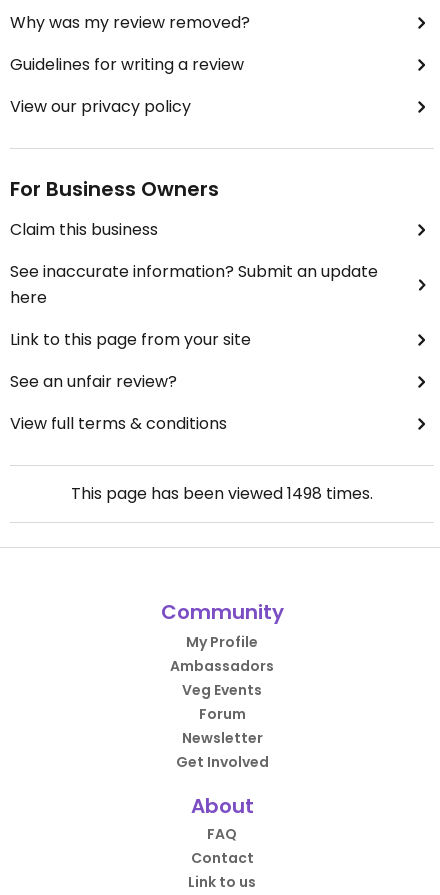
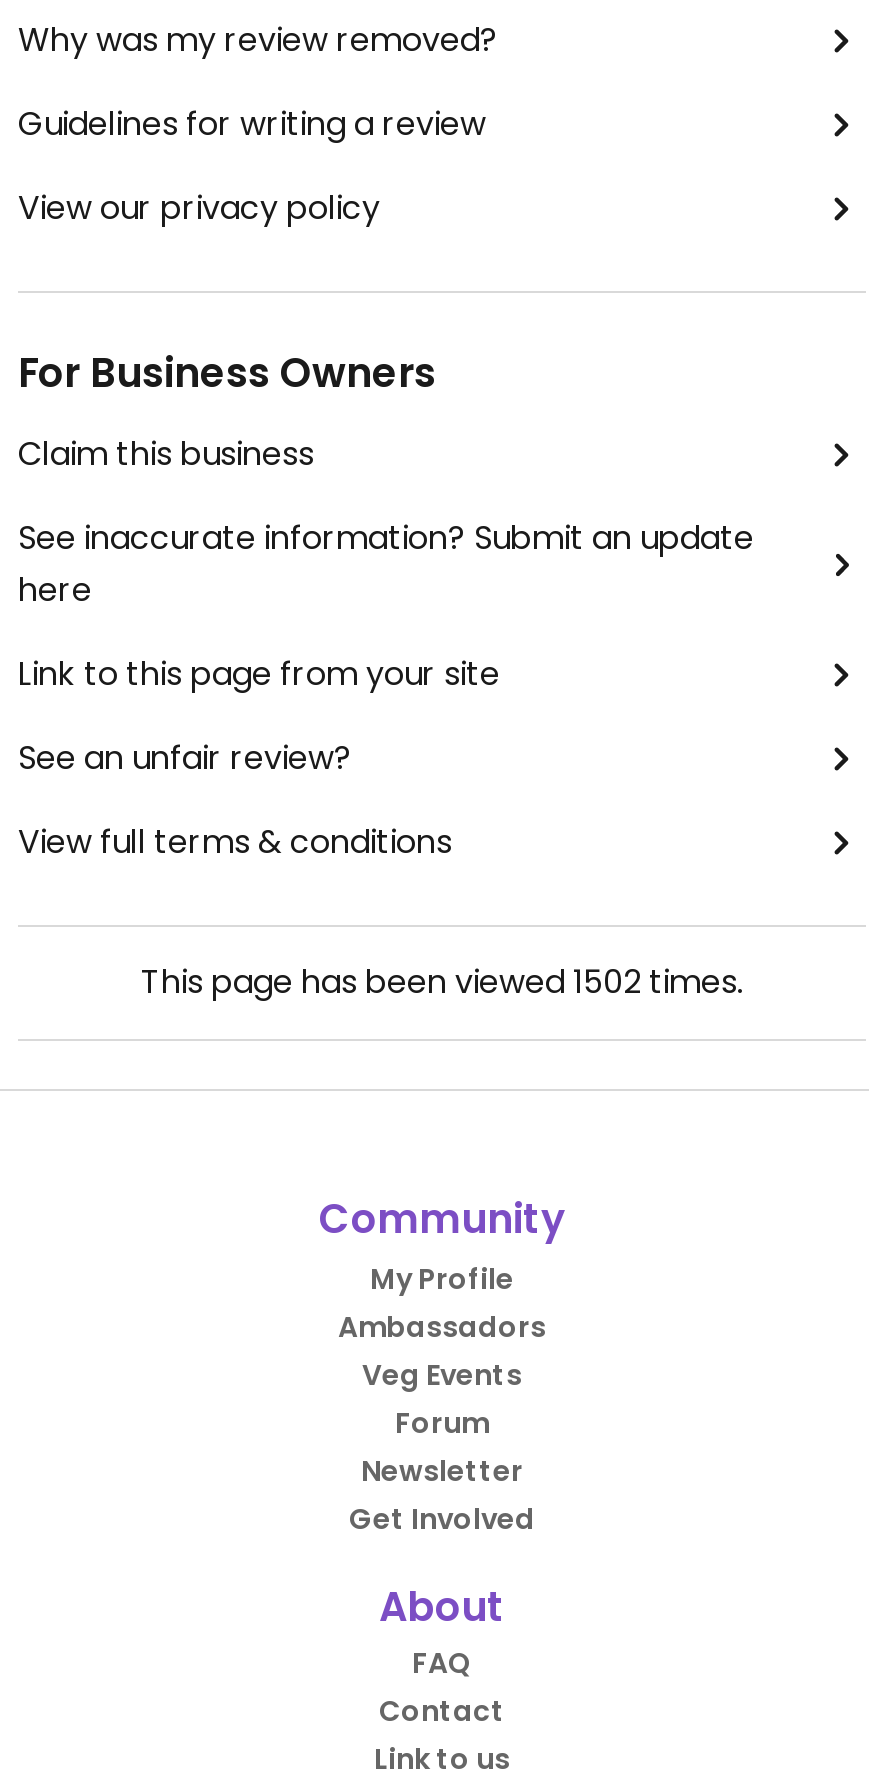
[71,482,373,505] This page has been viewed 1498 times. -> [141,959,743,1005] This page has been viewed 1502 times.

